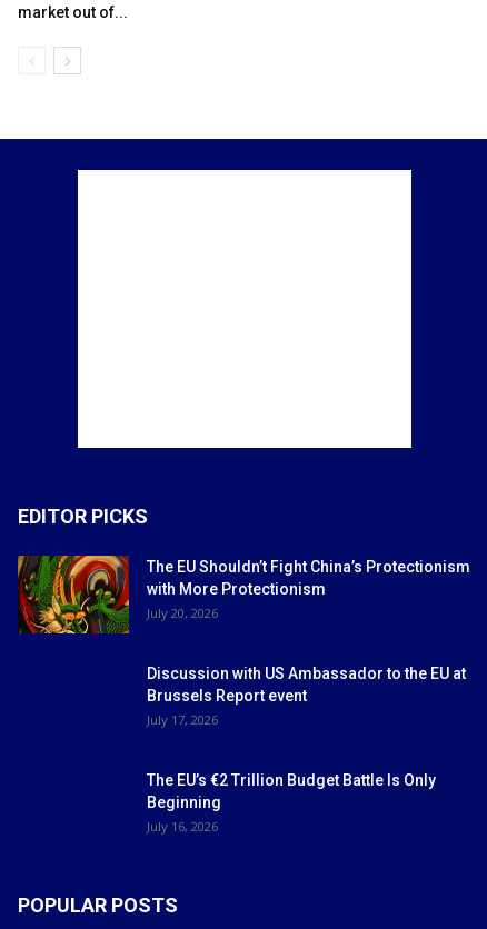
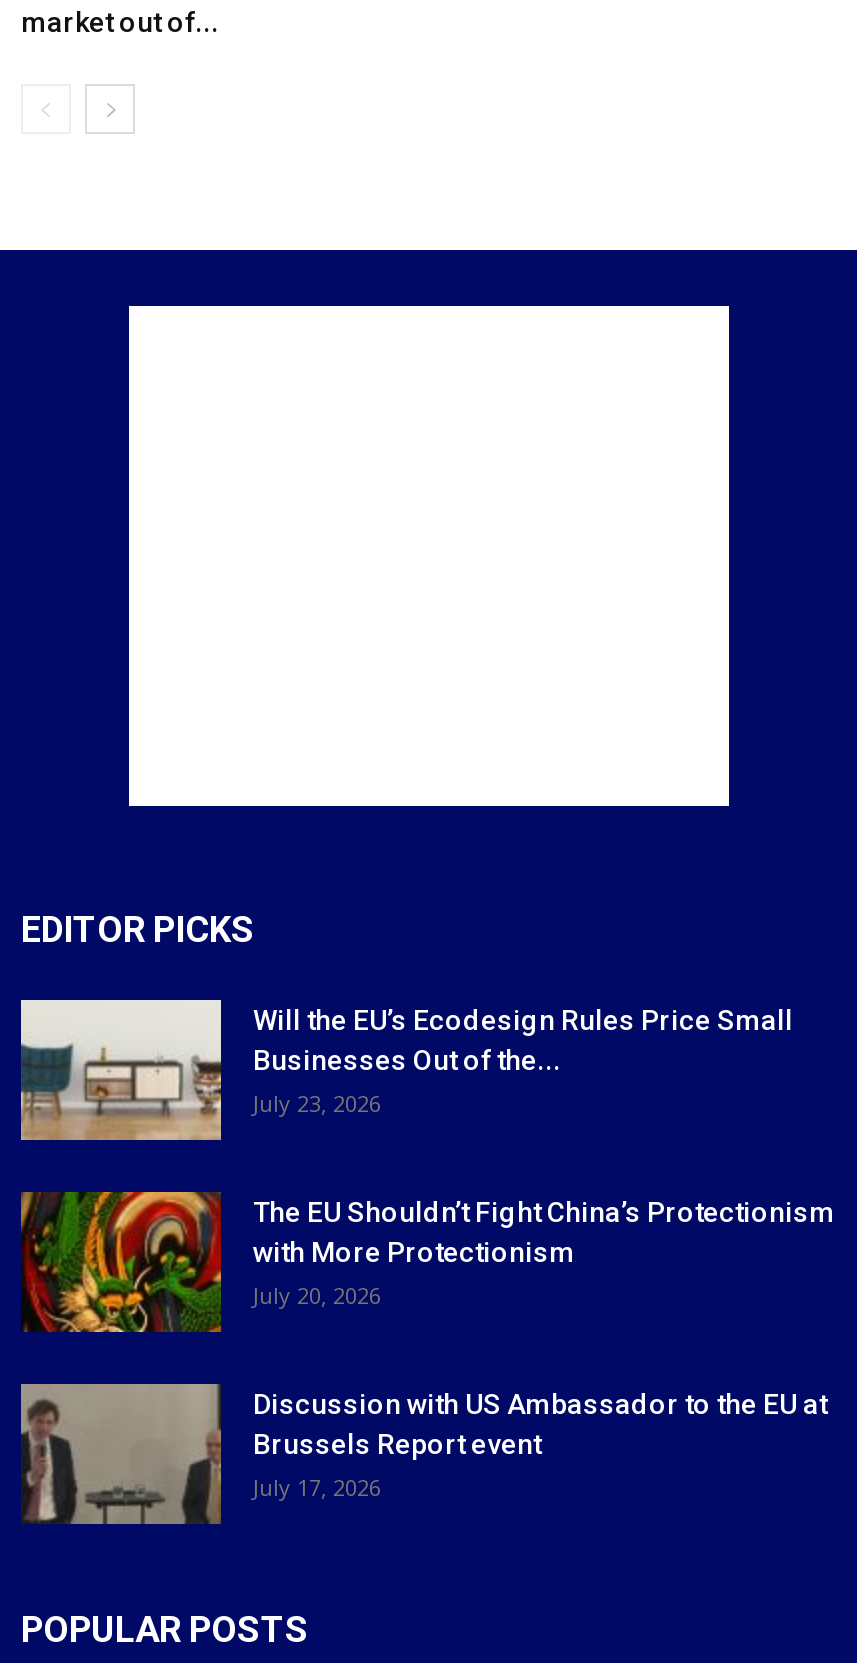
none -> [19,998,793,1142] [image] | Will the EU’s Ecodesign Rules Price Small | Businesses Out of the... | July 23, 2026
moved [16,553,470,728] -> [17,1188,835,1502]: [image] | The EU Shouldn’t Fight China’s Protectionism | with More Protectionism | July 20, 2026 | Discussion with US Ambassador to the EU at | Brussels Report event | July 17, 2026
none -> [19,1382,223,1526] [image]
[147,771,436,835] The EU’s €2 Trillion Budget Battle Is Only | Beginning | July 16, 2026 -> none

